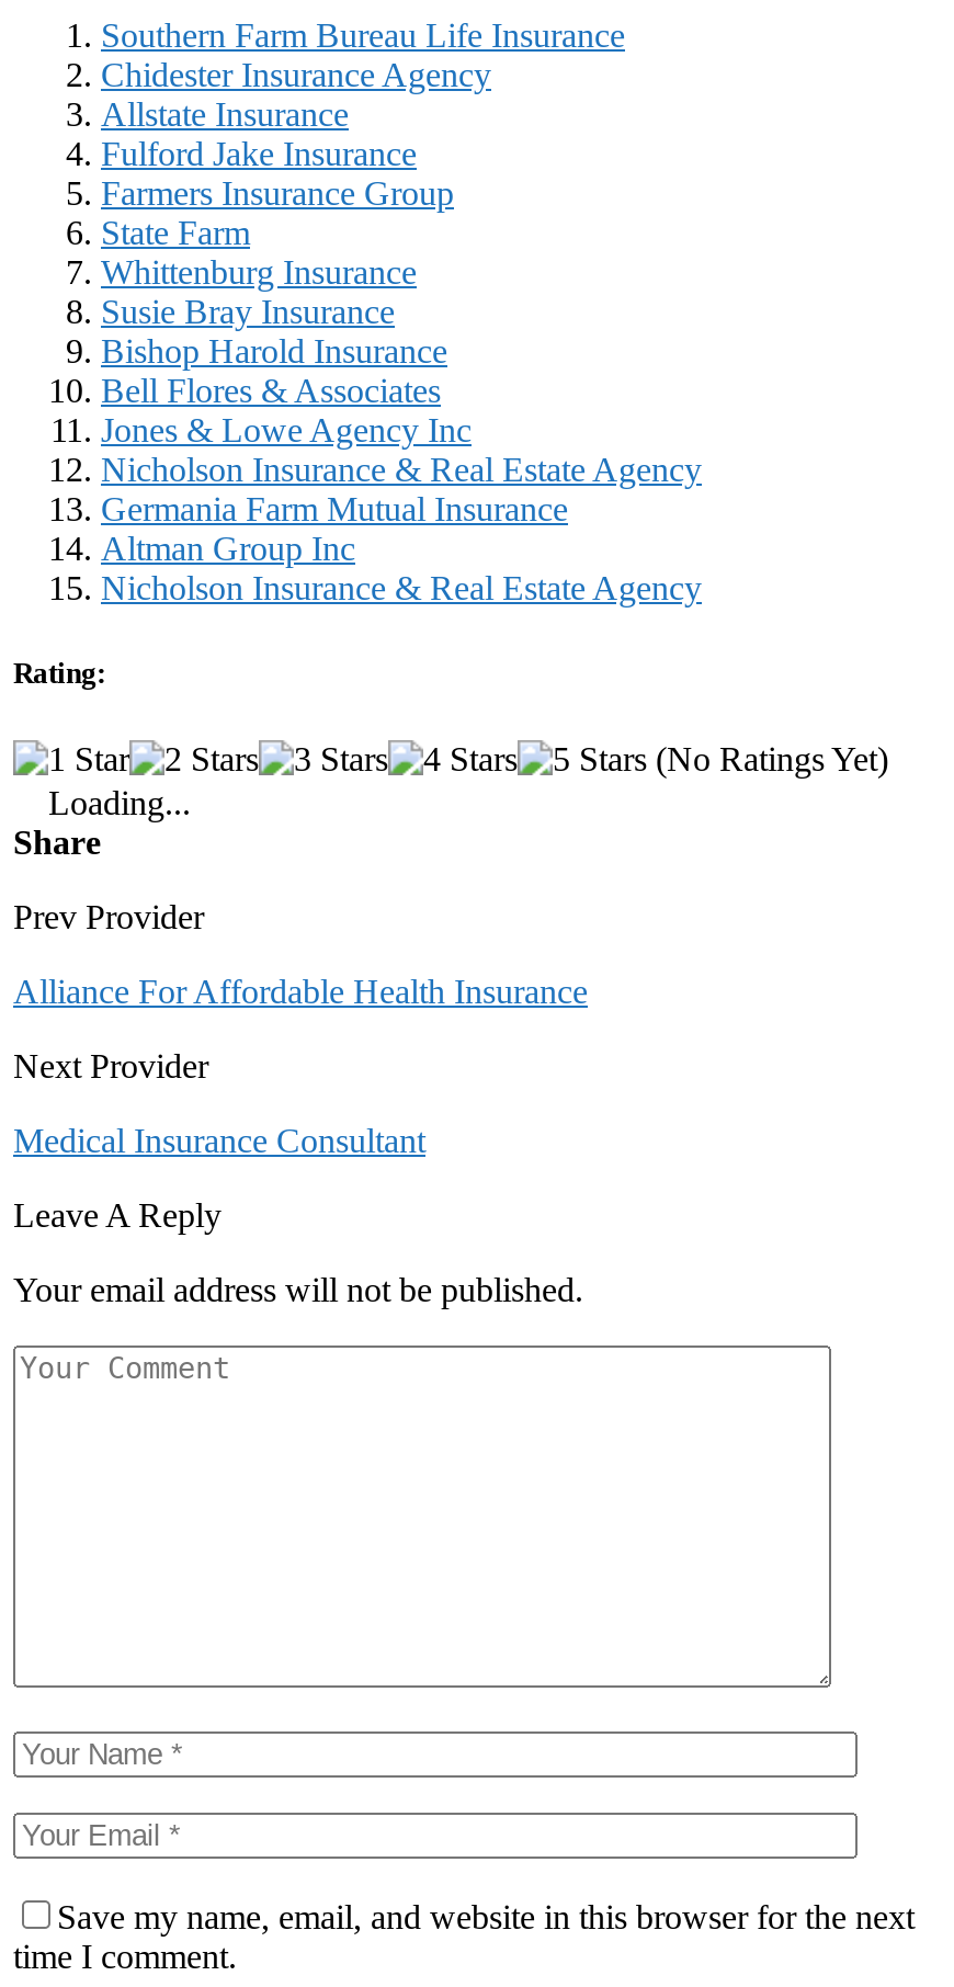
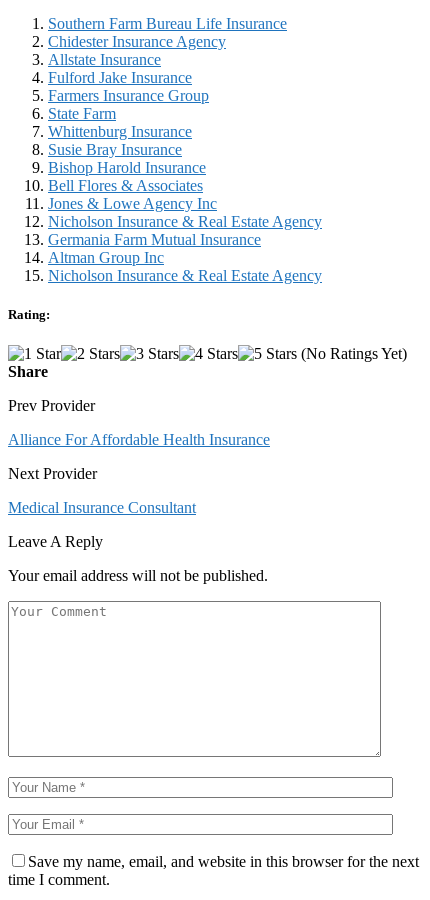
[48,784,191,822] Loading... -> none

